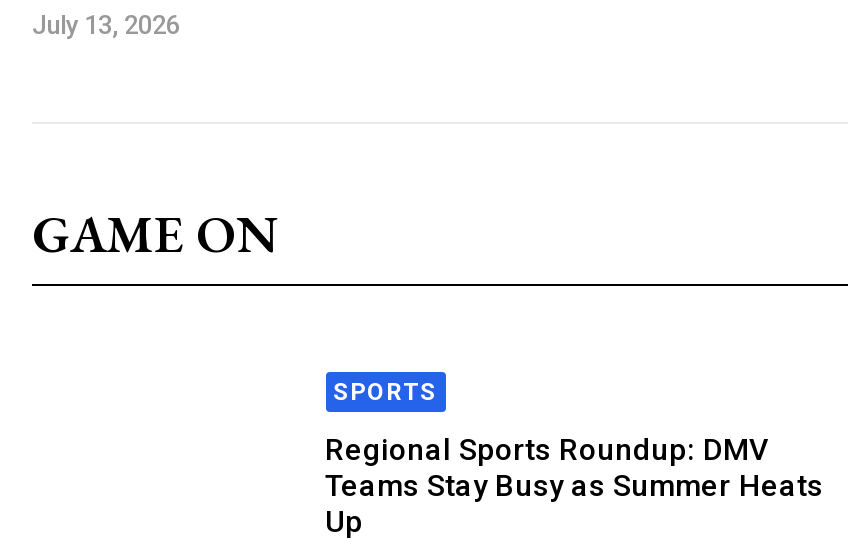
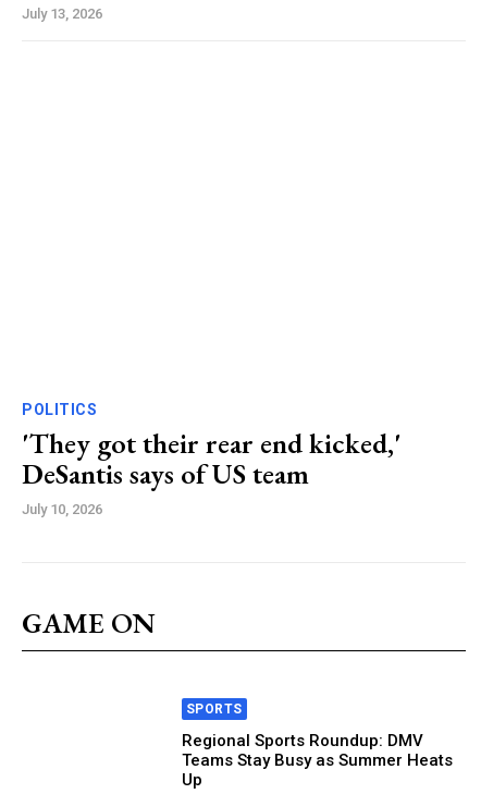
none -> [22,401,402,517] POLITICS | 'They got their rear end kicked,' | DeSantis says of US team | July 10, 2026

